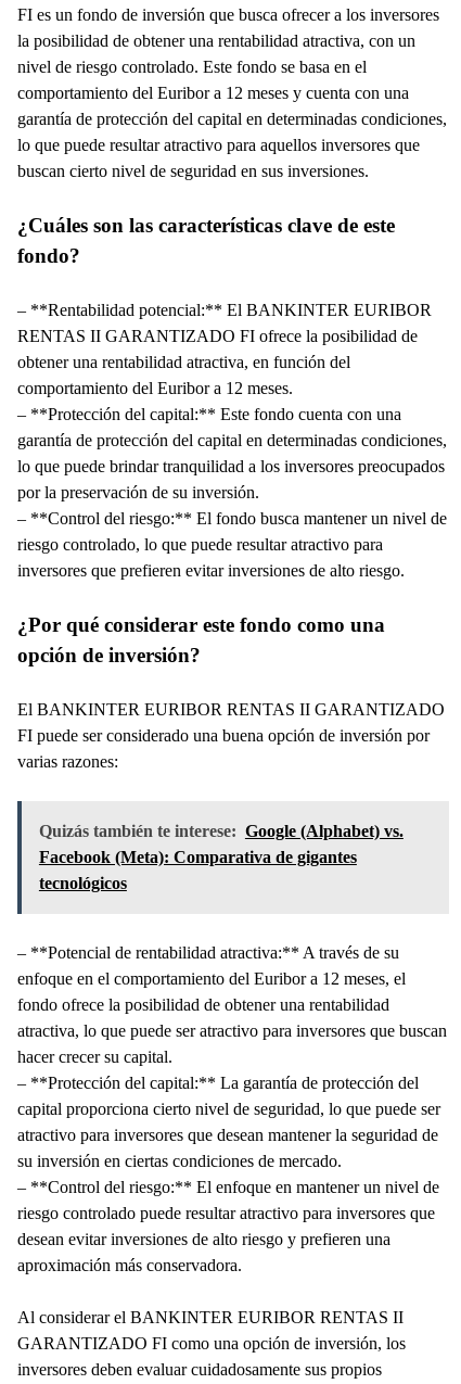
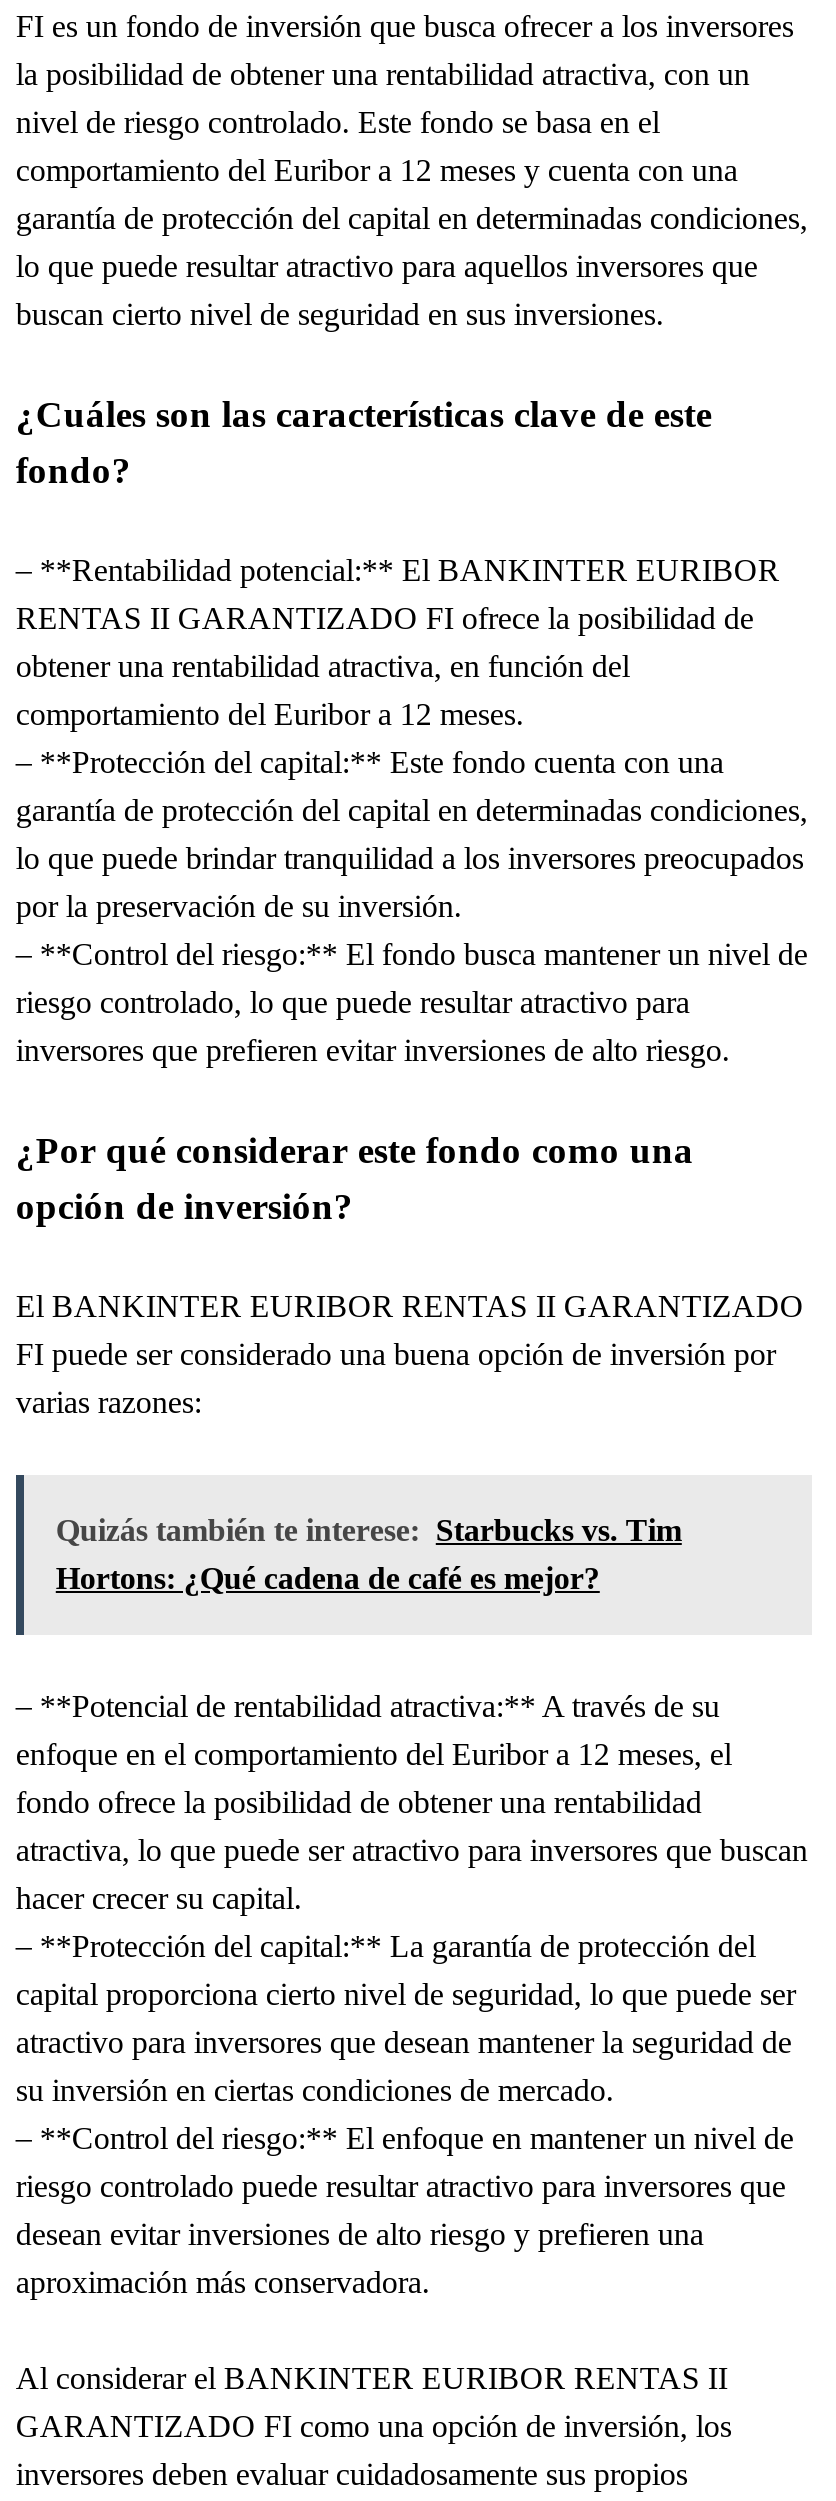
[39,821,403,892] Quizás también te interese: Google (Alphabet) vs. | Facebook (Meta): Comparativa de gigantes | tecnológicos -> [56,1514,682,1596] Quizás también te interese: Starbucks vs. Tim | Hortons: ¿Qué cadena de café es mejor?

